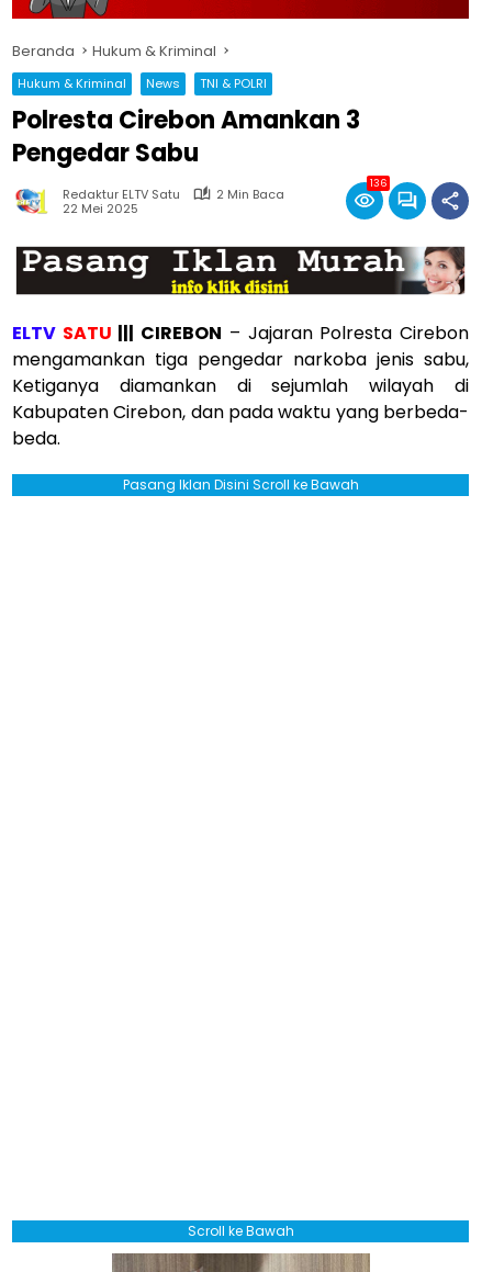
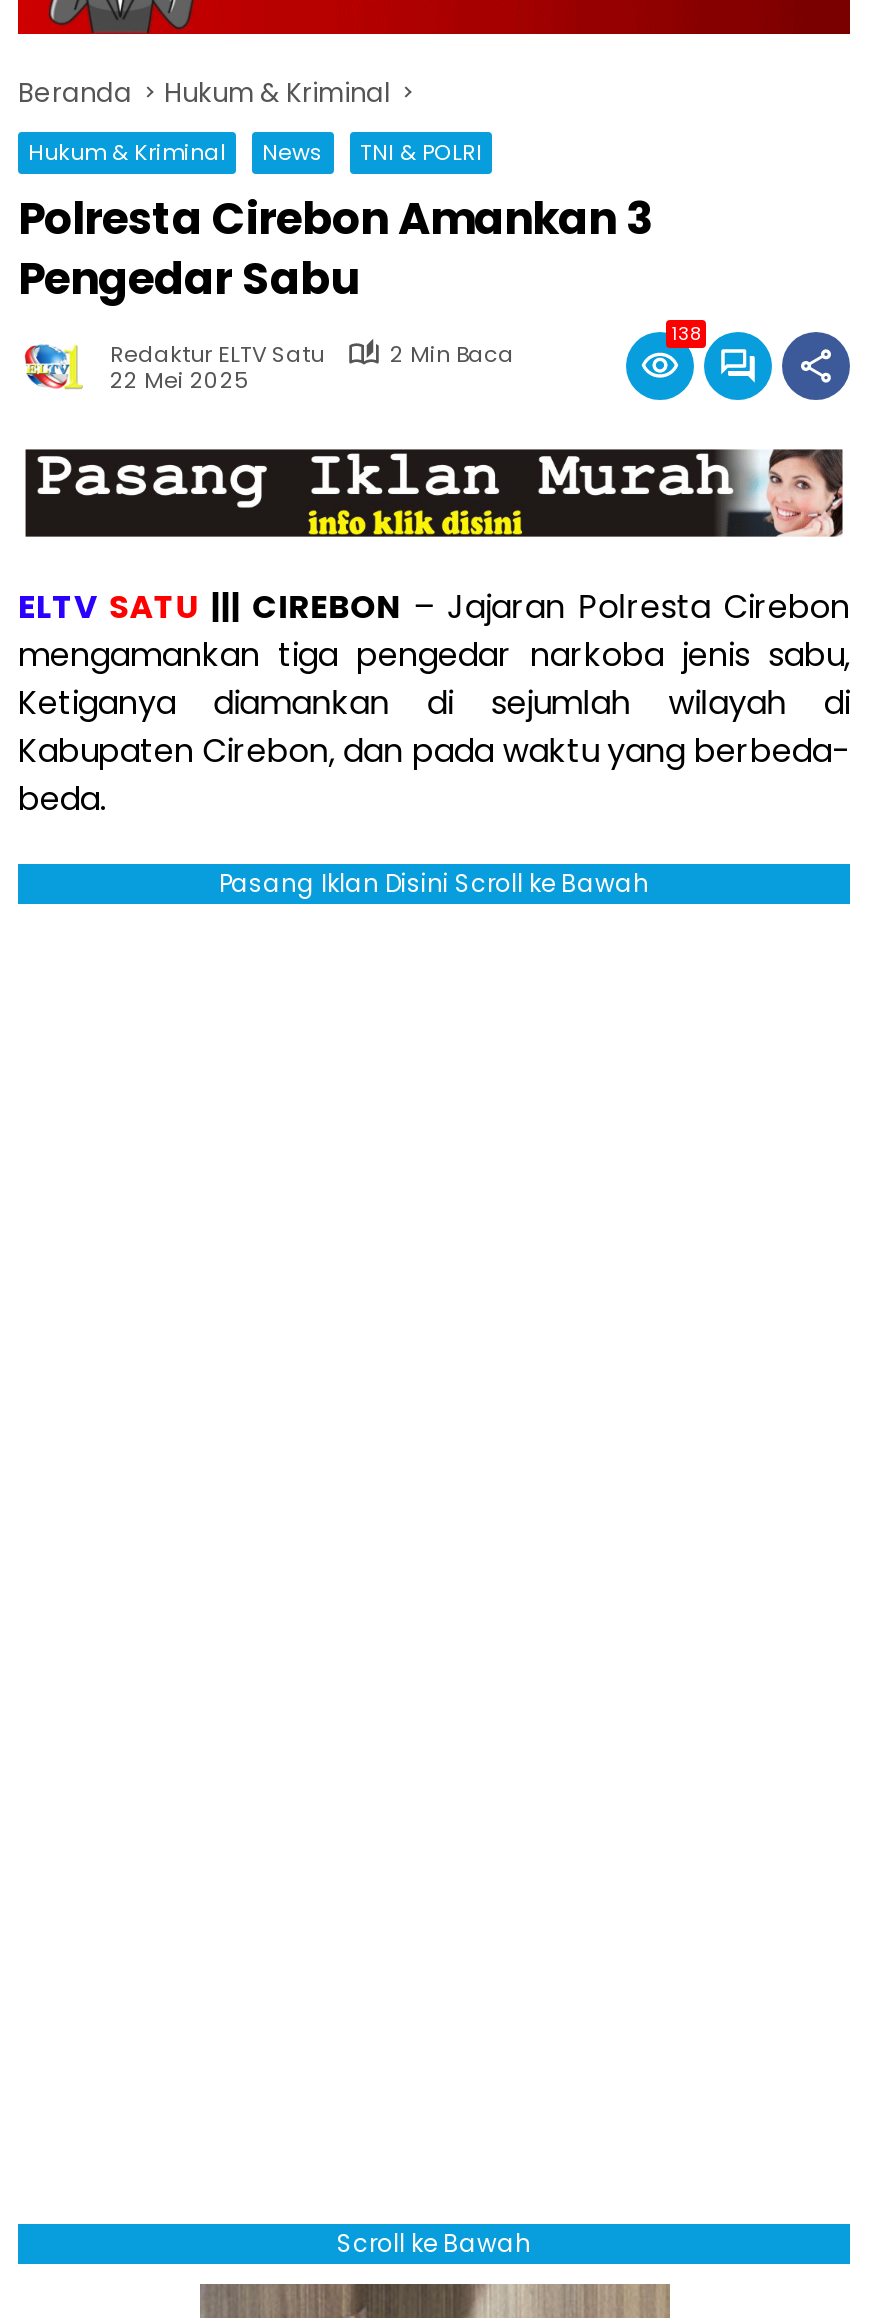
[370,176,386,190] 136 -> [672,322,700,346] 138

